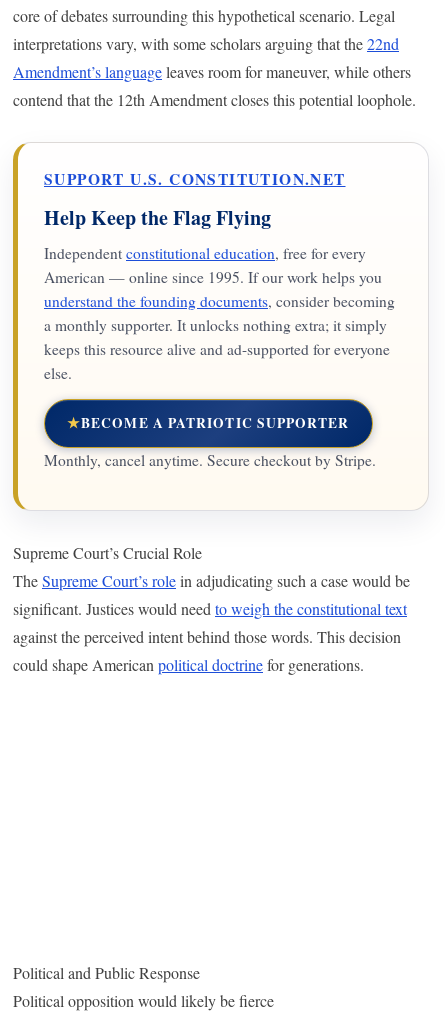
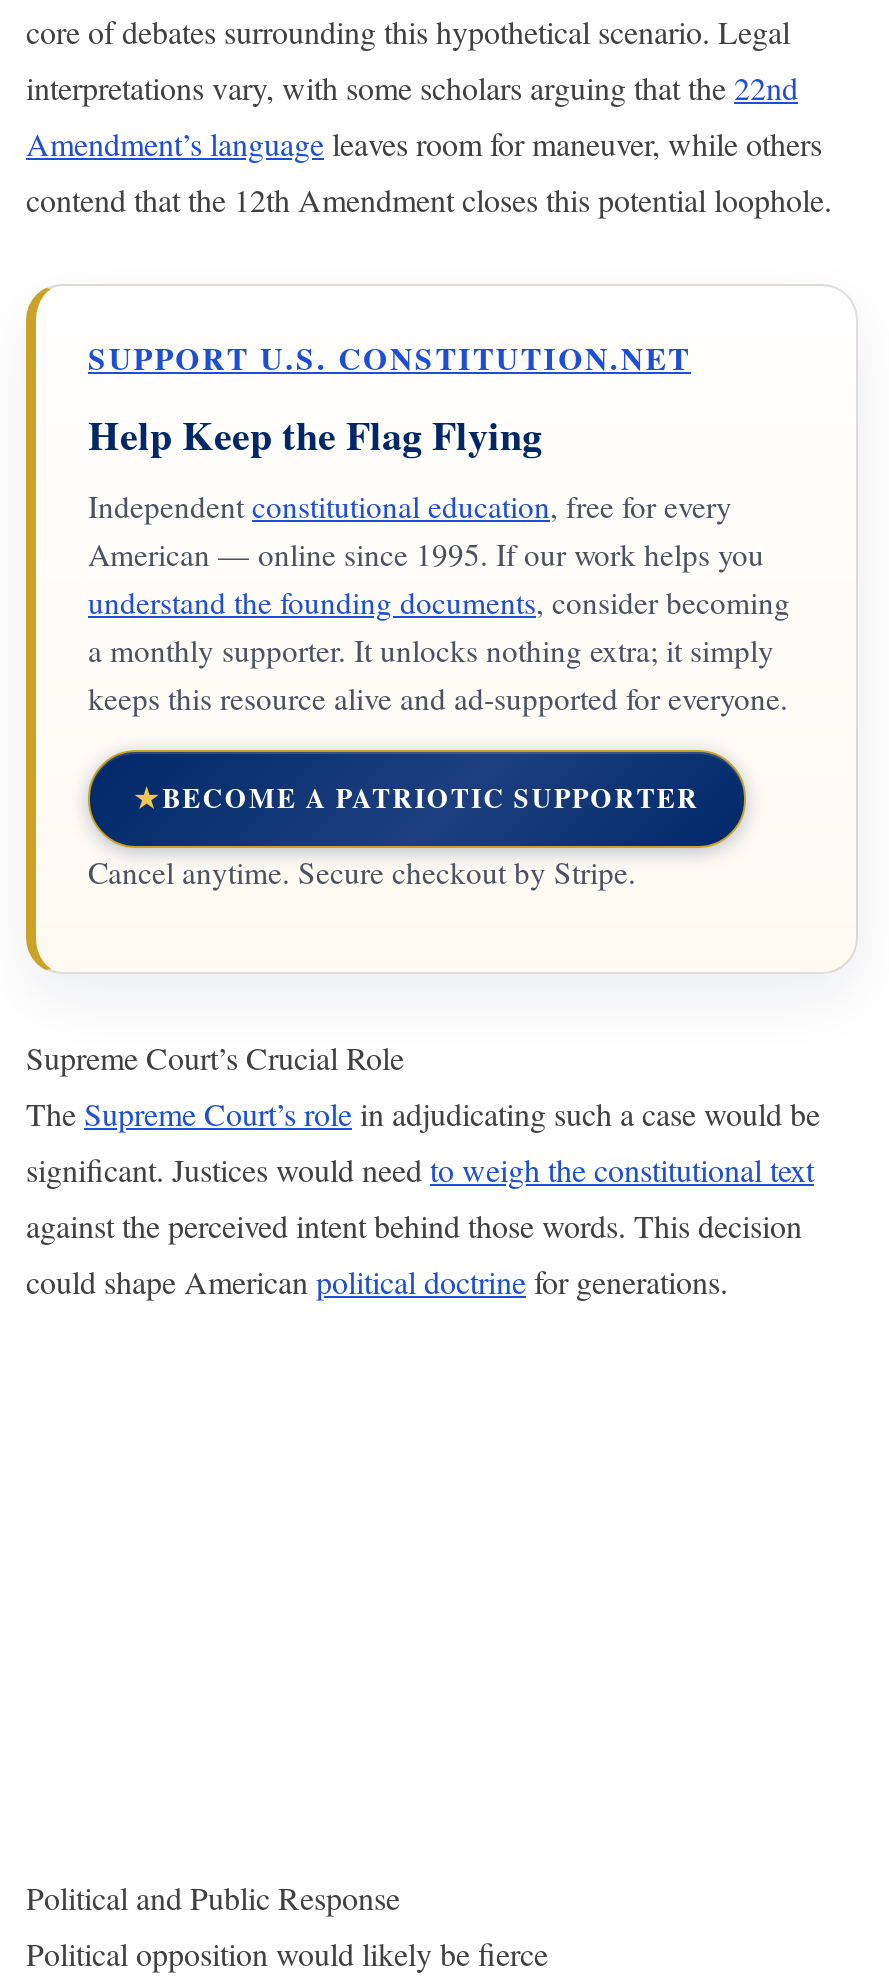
[44,339,390,383] keeps this resource alive and ad-supported for everyone | else. -> [88,677,788,717] keeps this resource alive and ad-supported for everyone.
[44,450,376,470] Monthly, cancel anytime. Secure checkout by Stripe. -> [88,851,636,891] Cancel anytime. Secure checkout by Stripe.

